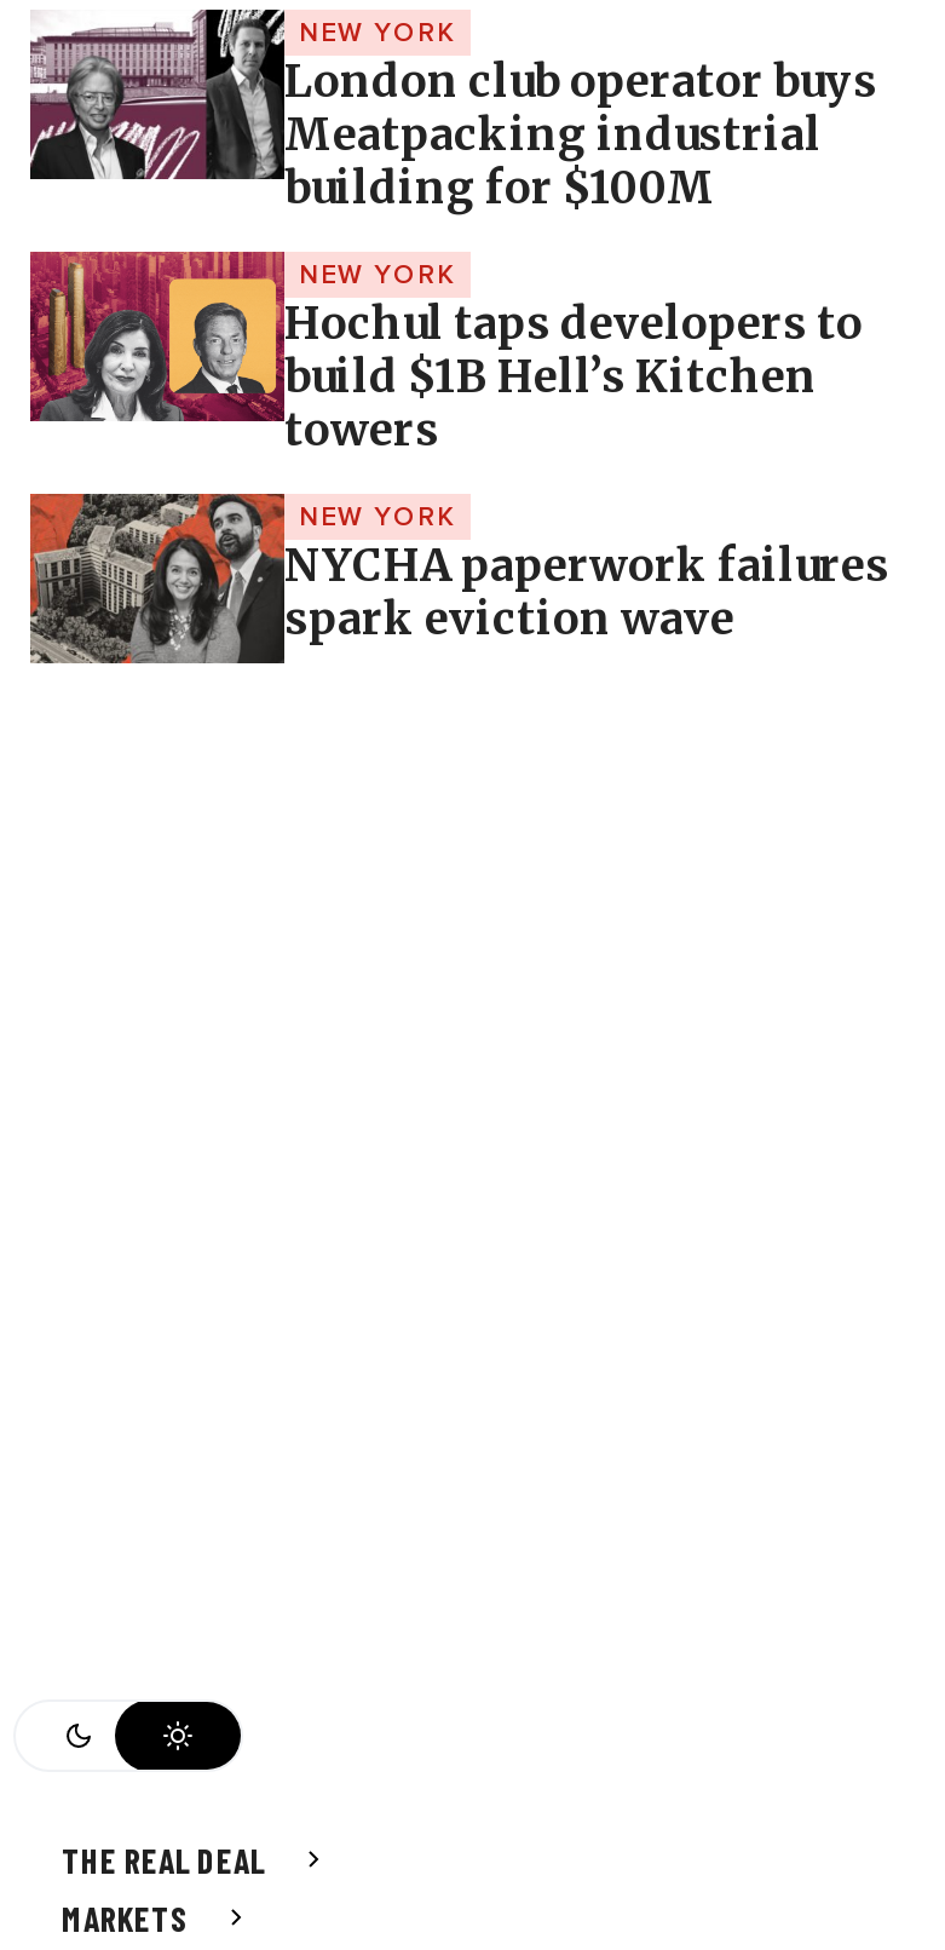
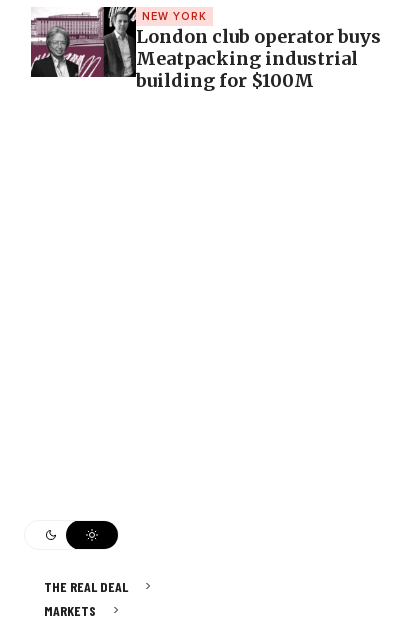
[28,249,889,646] [image] | NEW YORK | Hochul taps developers to | build $1B Hell’s Kitchen | towers | NEW YORK | NYCHA paperwork failures | spark eviction wave -> none
[28,491,265,666] [image] -> none

